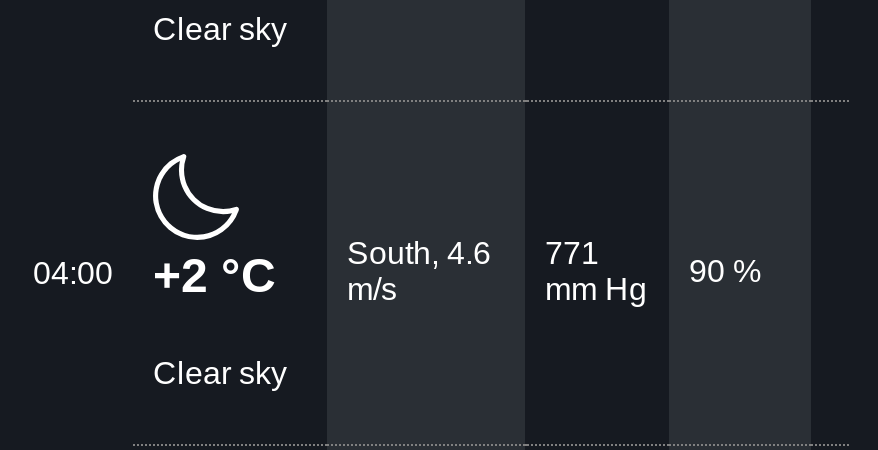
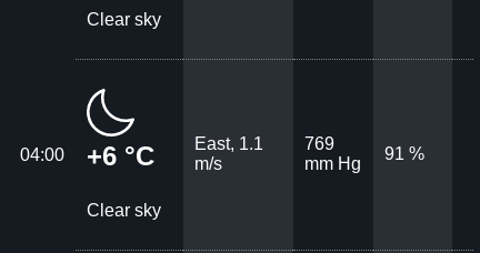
[347,236,491,270] South, 4.6 -> [194,134,263,153] East, 1.1
[545,236,599,270] 771 -> [304,134,334,153] 769
[33,248,275,302] 04:00 +2 °C -> [20,141,154,171] 04:00 +6 °C
[689,254,761,288] 90 % -> [384,144,424,163] 91 %

